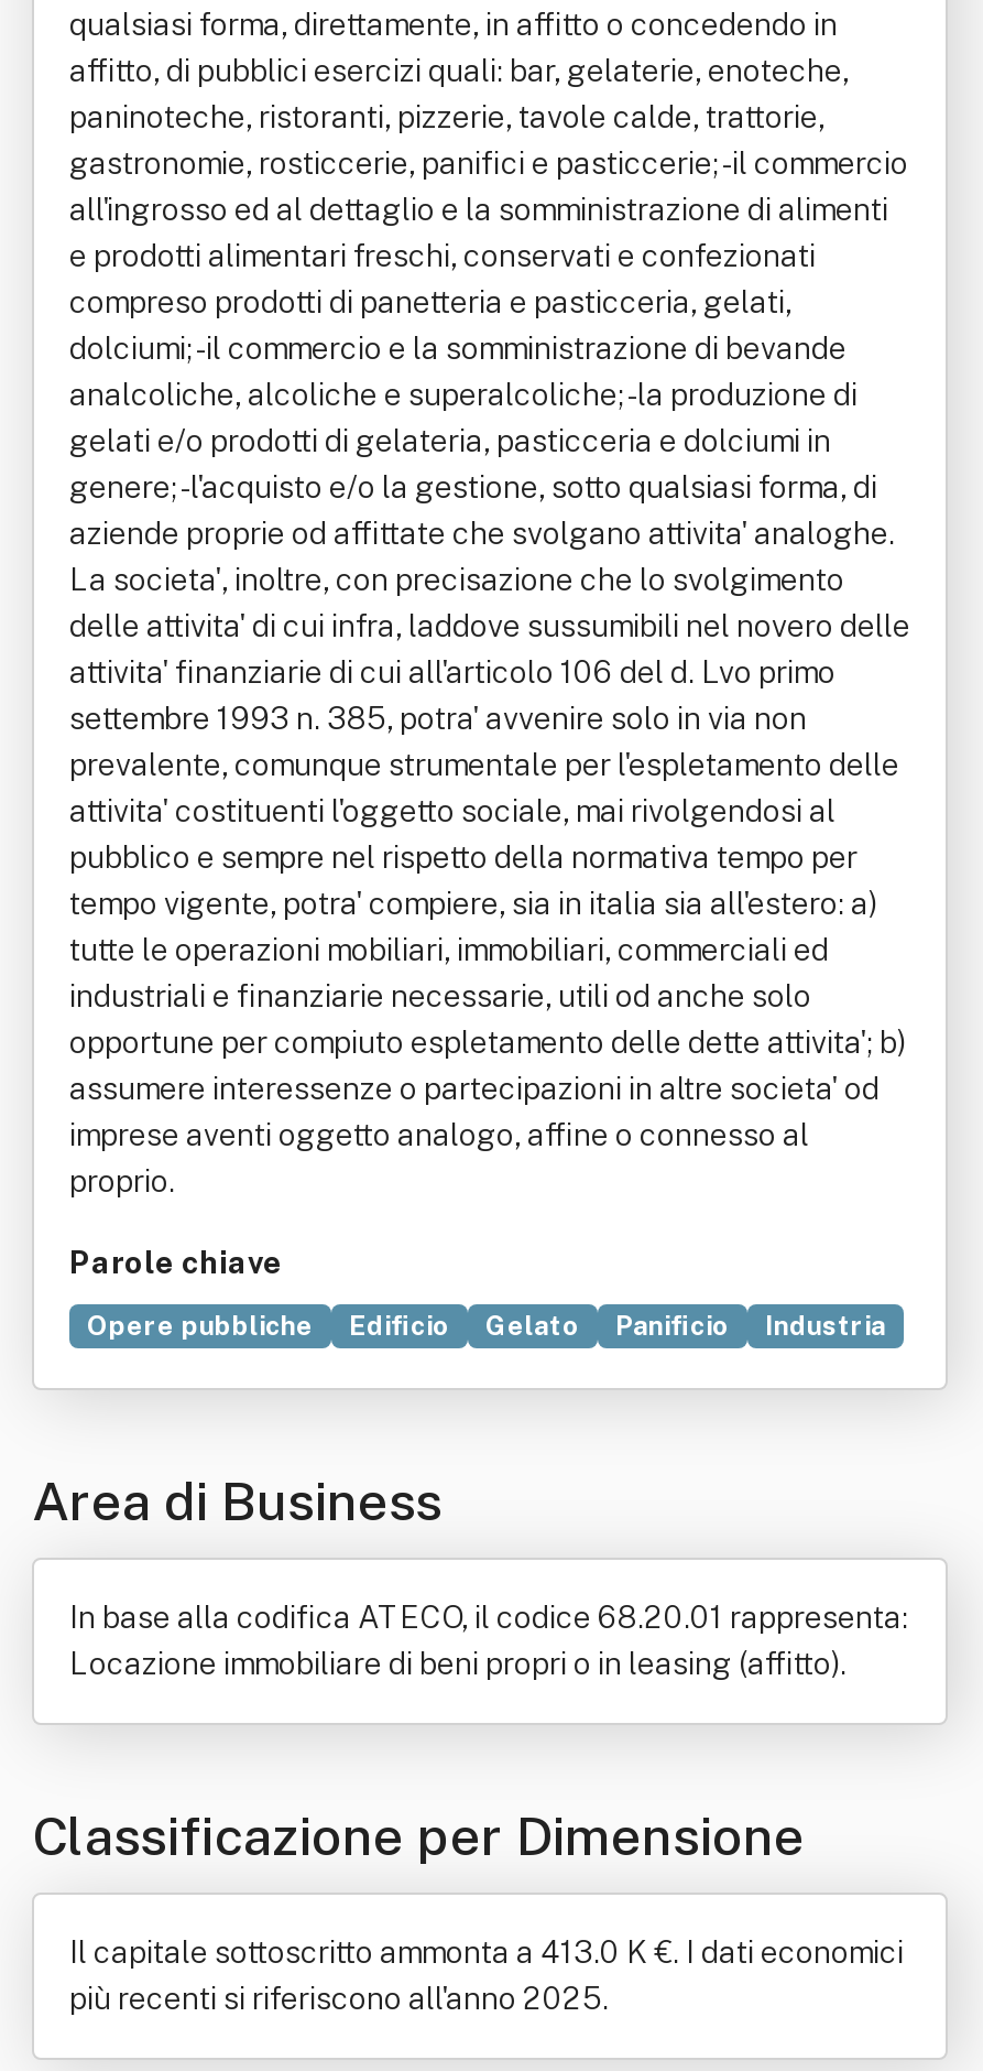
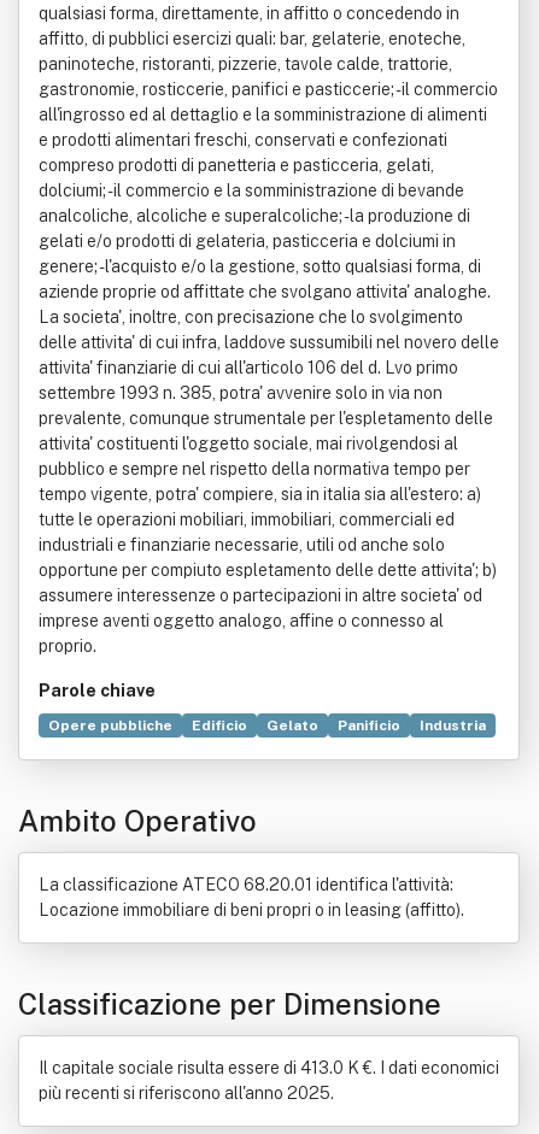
[32,1470,441,1531] Area di Business -> [18,804,257,838] Ambito Operativo
[69,1600,908,1635] In base alla codifica ATECO, il codice 68.20.01 rappresenta: -> [39,875,453,894] La classificazione ATECO 68.20.01 identifica l'attività:
[69,1934,904,1970] Il capitale sottoscritto ammonta a 413.0 K €. I dati economici -> [39,1058,499,1077] Il capitale sociale risulta essere di 413.0 K €. I dati economici

